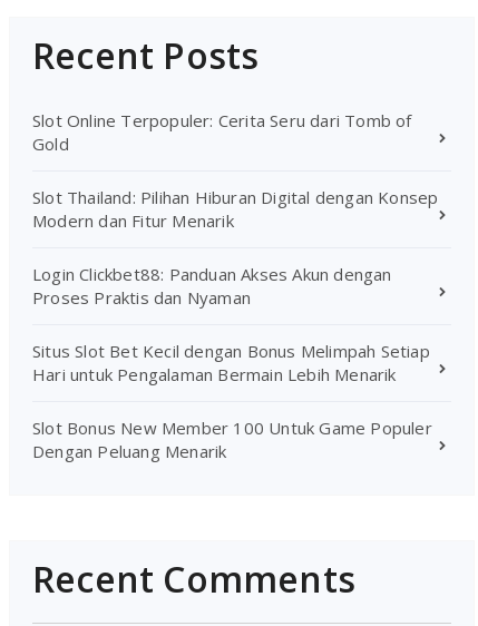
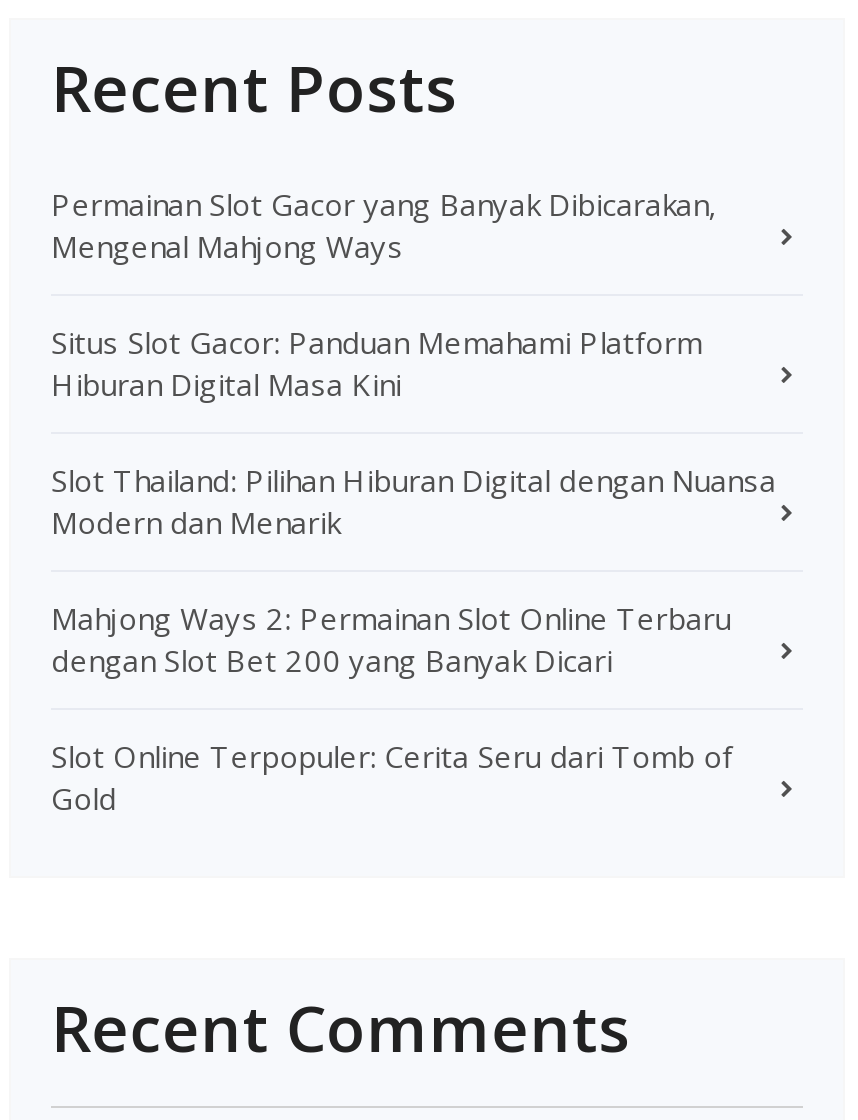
none -> [51,184,776,680] Permainan Slot Gacor yang Banyak Dibicarakan, | Mengenal Mahjong Ways | Situs Slot Gacor: Panduan Memahami Platform | Hiburan Digital Masa Kini | Slot Thailand: Pilihan Hiburan Digital dengan Nuansa | Modern dan Menarik | Mahjong Ways 2: Permainan Slot Online Terbaru | dengan Slot Bet 200 yang Banyak Dicari
moved [32,109,412,155] -> [51,736,732,818]: Slot Online Terpopuler: Cerita Seru dari Tomb of | Gold
[32,186,438,462] Slot Thailand: Pilihan Hiburan Digital dengan Konsep | Modern dan Fitur Menarik | Login Clickbet88: Panduan Akses Akun dengan | Proses Praktis dan Nyaman | Situs Slot Bet Kecil dengan Bonus Melimpah Setiap | Hari untuk Pengalaman Bermain Lebih Menarik | Slot Bonus New Member 100 Untuk Game Populer | Dengan Peluang Menarik -> none

